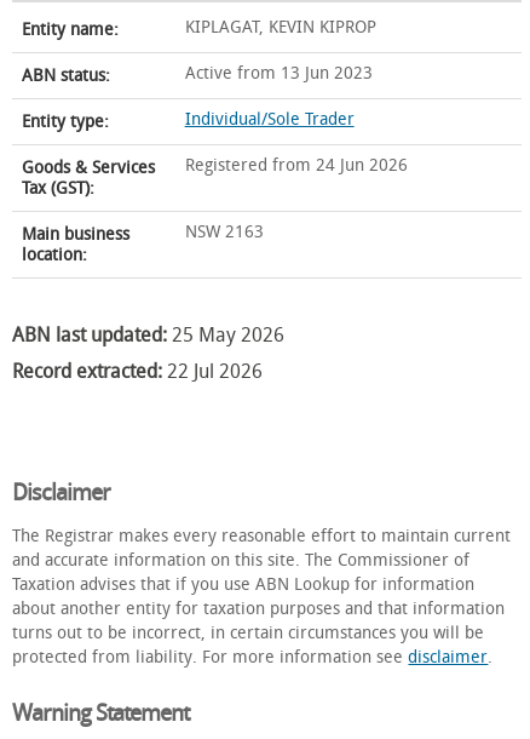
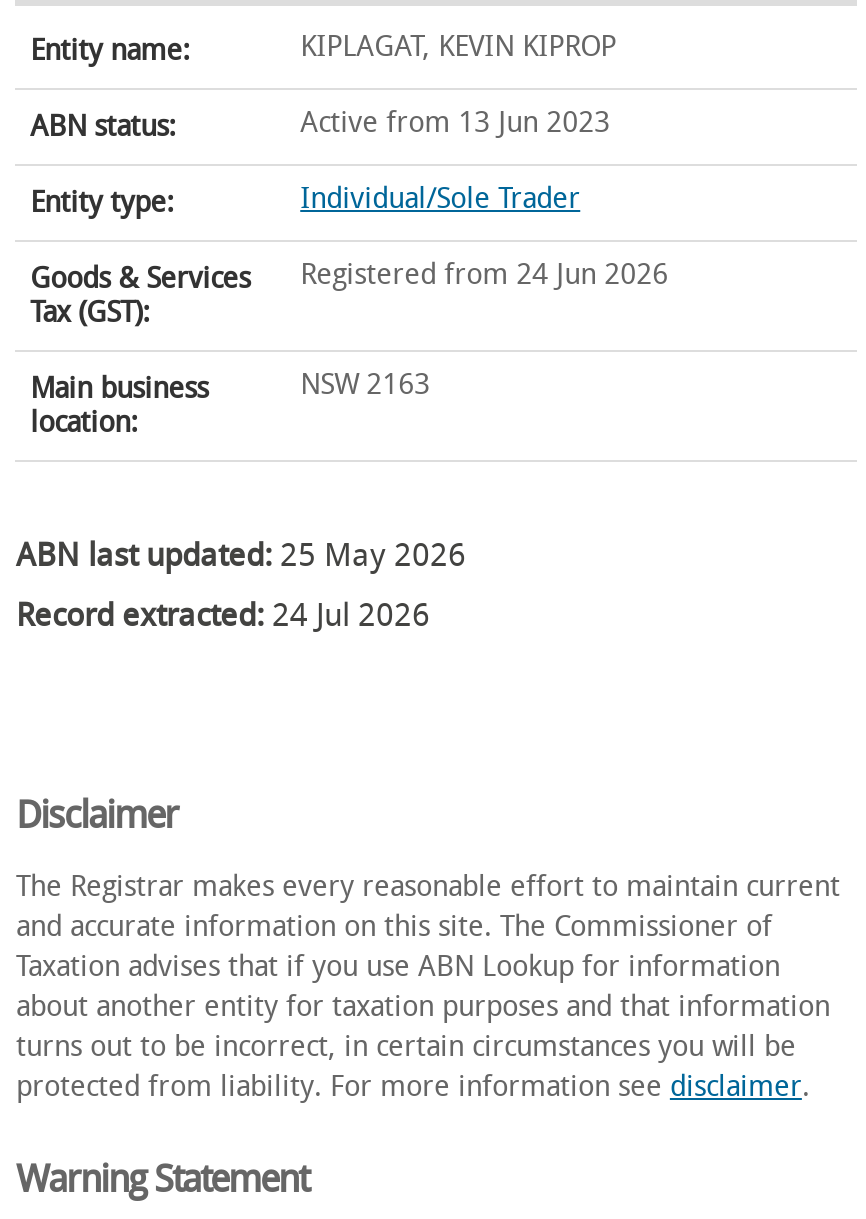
[13,360,263,383] Record extracted: 22 Jul 2026 -> [16,596,430,634] Record extracted: 24 Jul 2026

